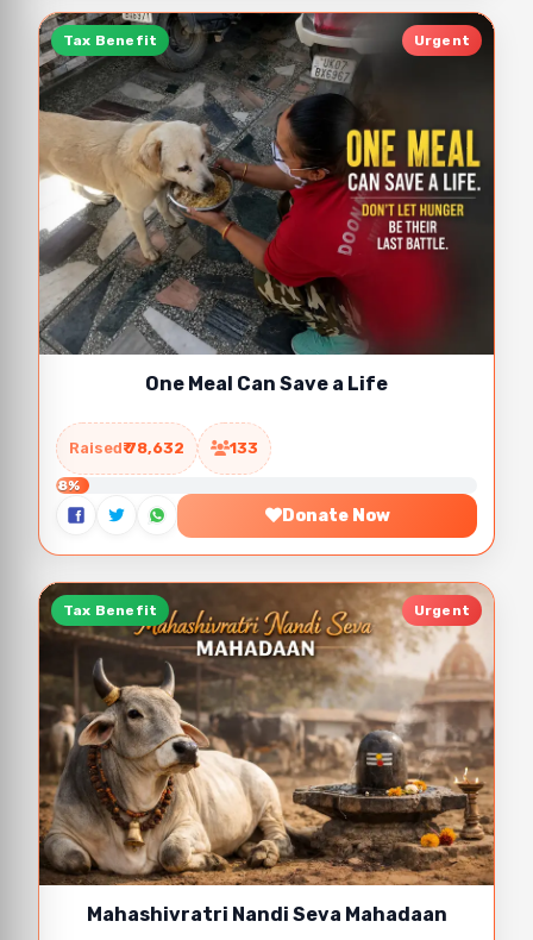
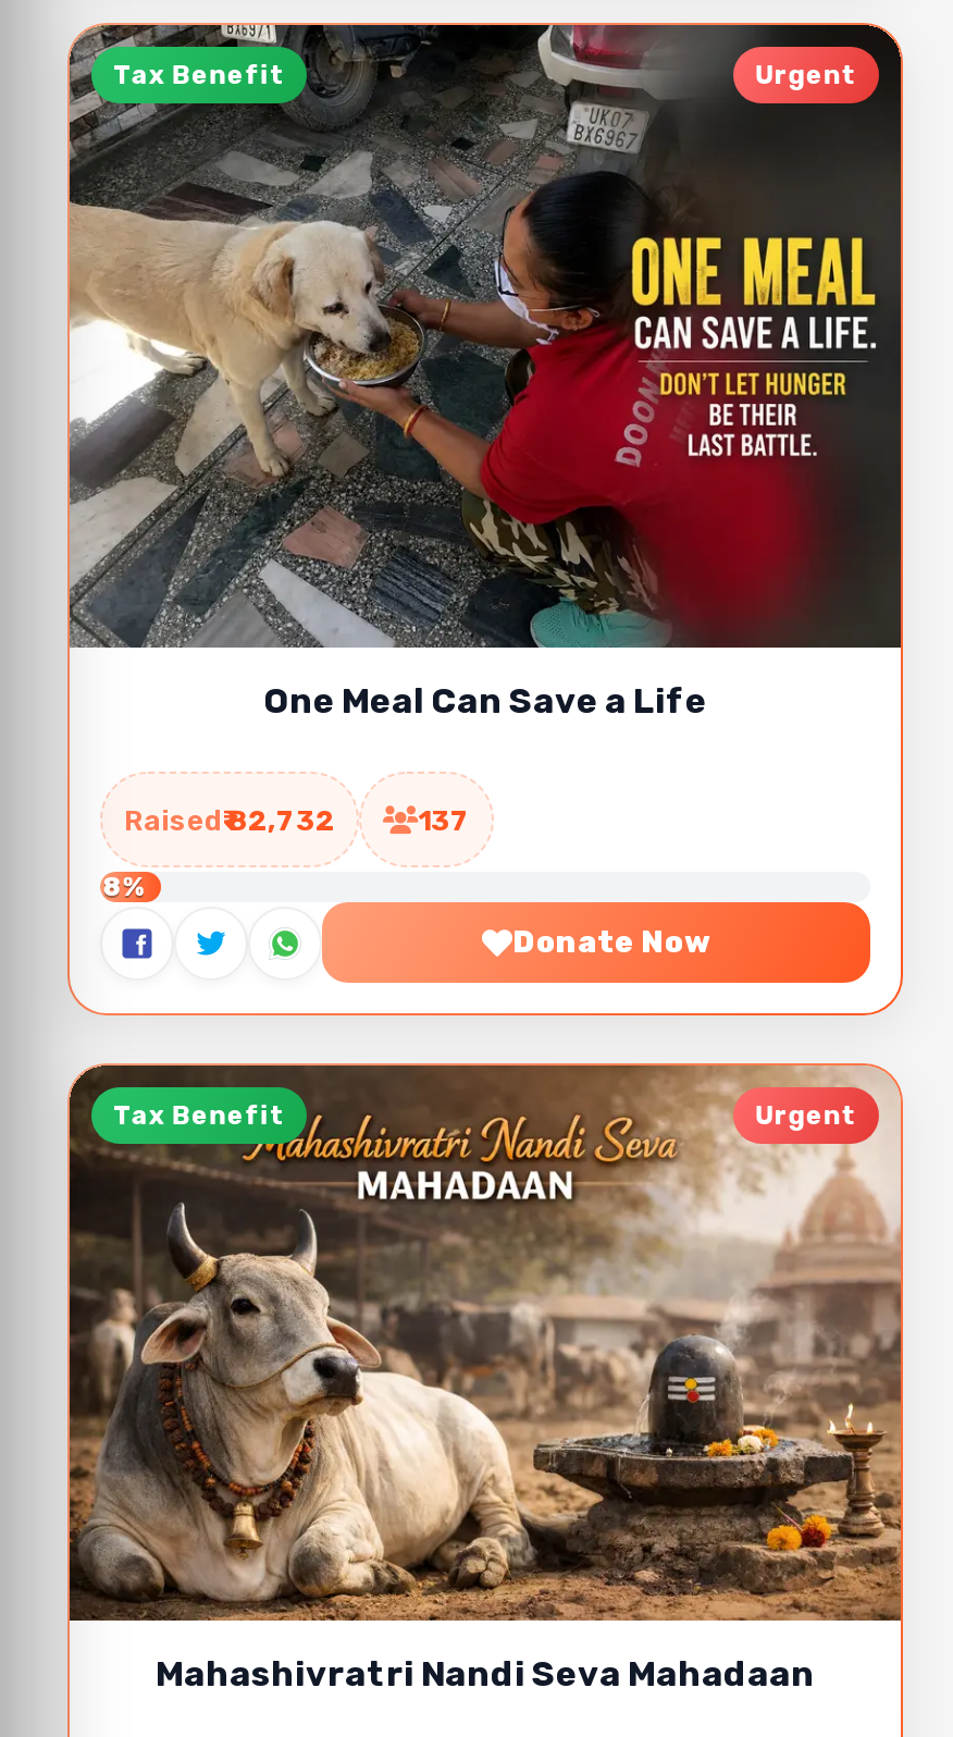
[69,440,184,458] Raised₹ 78,632 -> [124,804,335,837] Raised₹ 82,732
[230,440,258,458] 133 -> [418,804,470,837] 137

